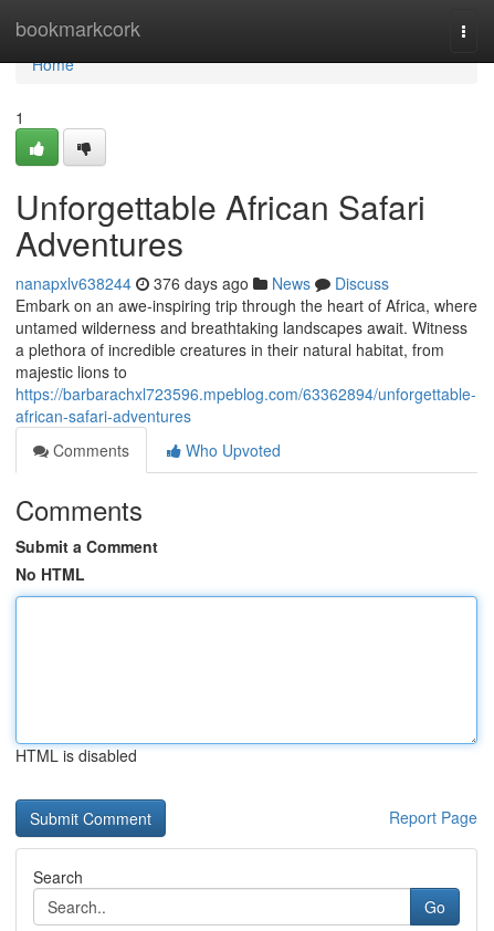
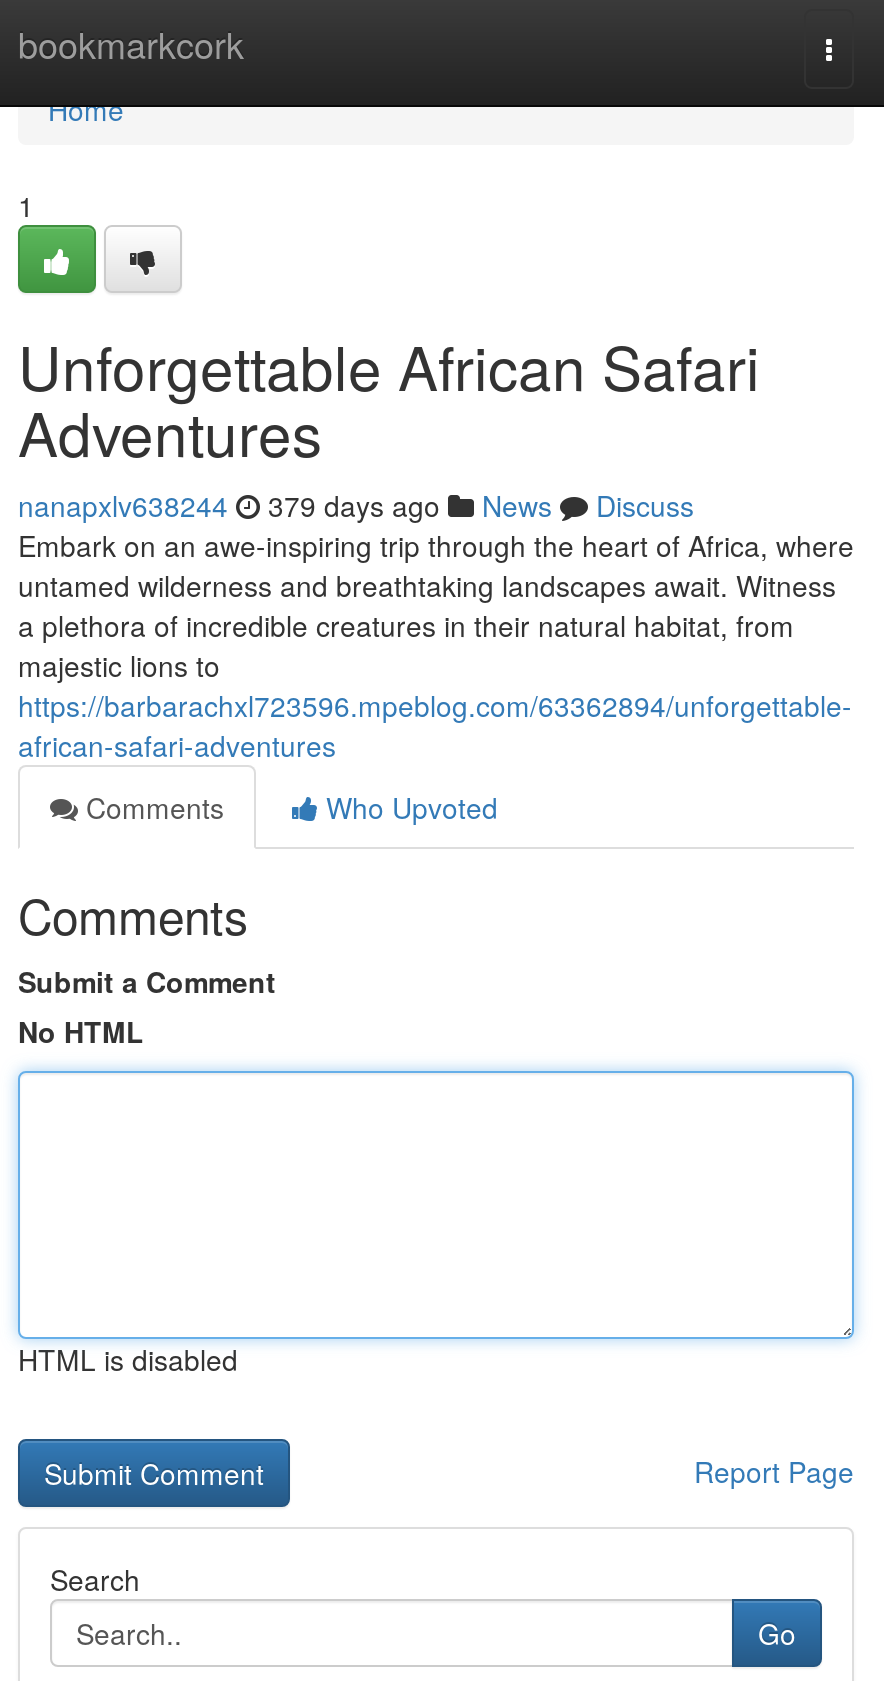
[15,272,389,294] nanapxlv638244 376 days ago News Discuss -> [18,485,694,525] nanapxlv638244 379 days ago News Discuss

